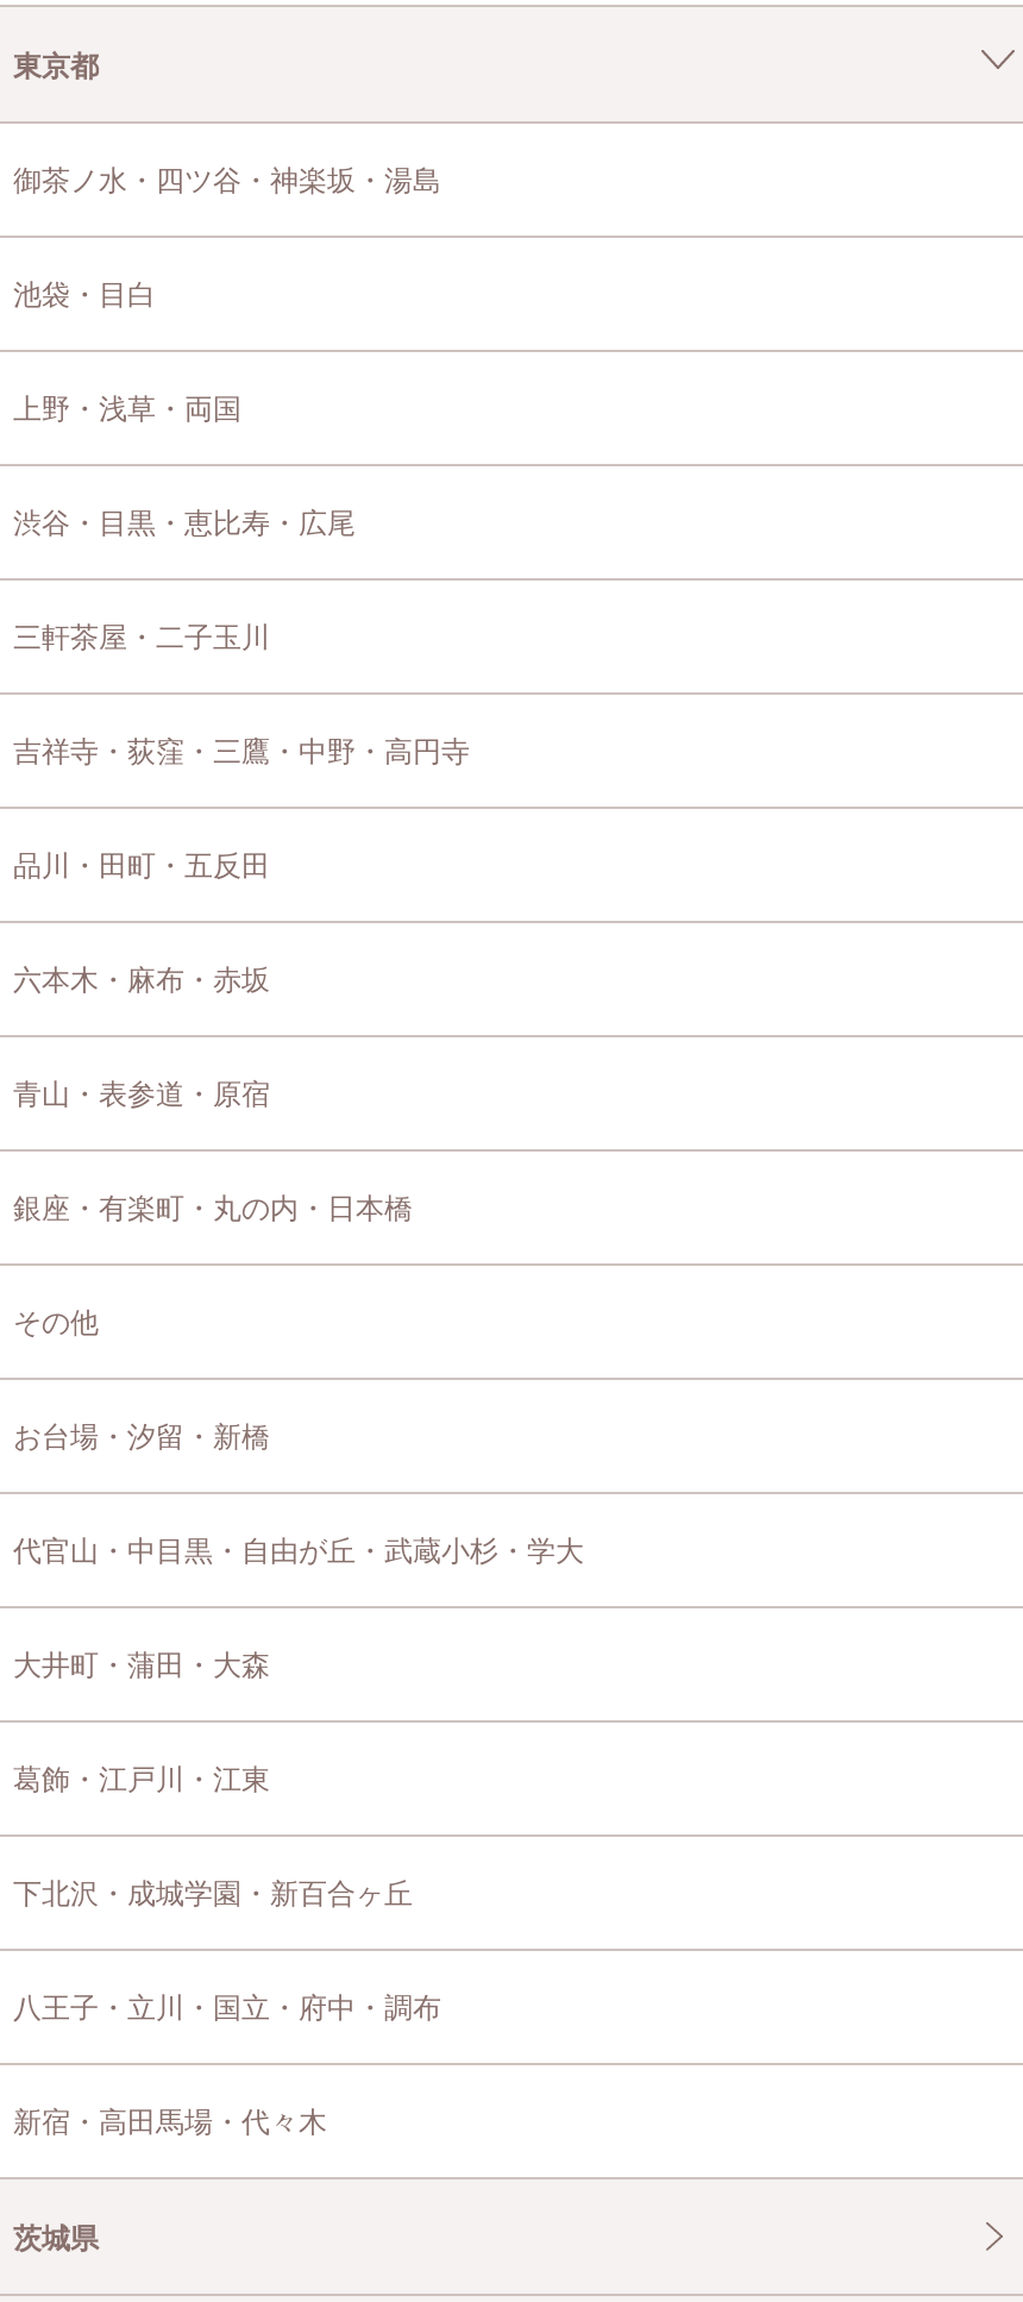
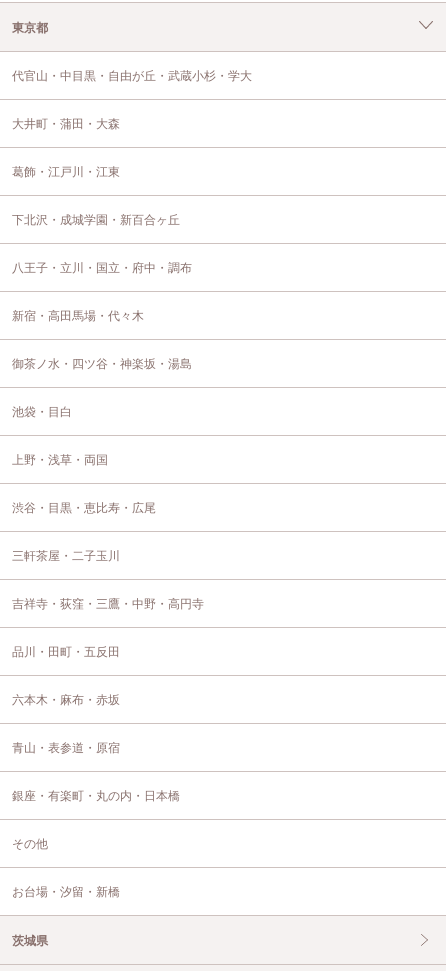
moved [13,165,470,1454] -> [12,357,204,899]: 御茶ノ水・四ツ谷・神楽坂・湯島 | 池袋・目白 | 上野・浅草・両国 | ... | その他 | お台場・汐留・新橋
moved [13,1535,584,2139] -> [12,69,252,323]: 代官山・中目黒・自由が丘・武蔵小杉・学大 | 大井町・蒲田・大森 | 葛飾・江戸川・江東 | 下北沢・成城学園・新百合ヶ丘 | 八王子・立川・国立・府中・調布 | 新宿・高田馬場・代々木

